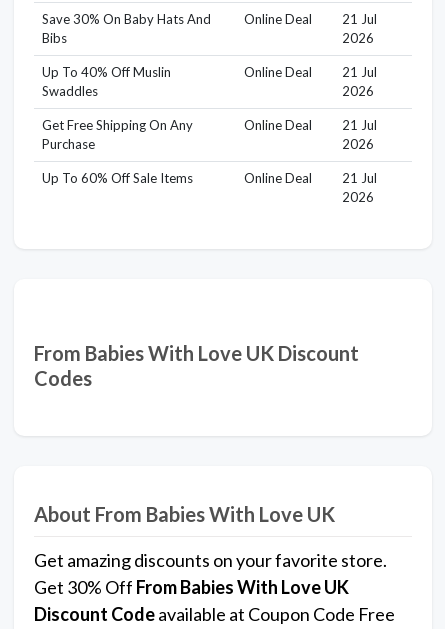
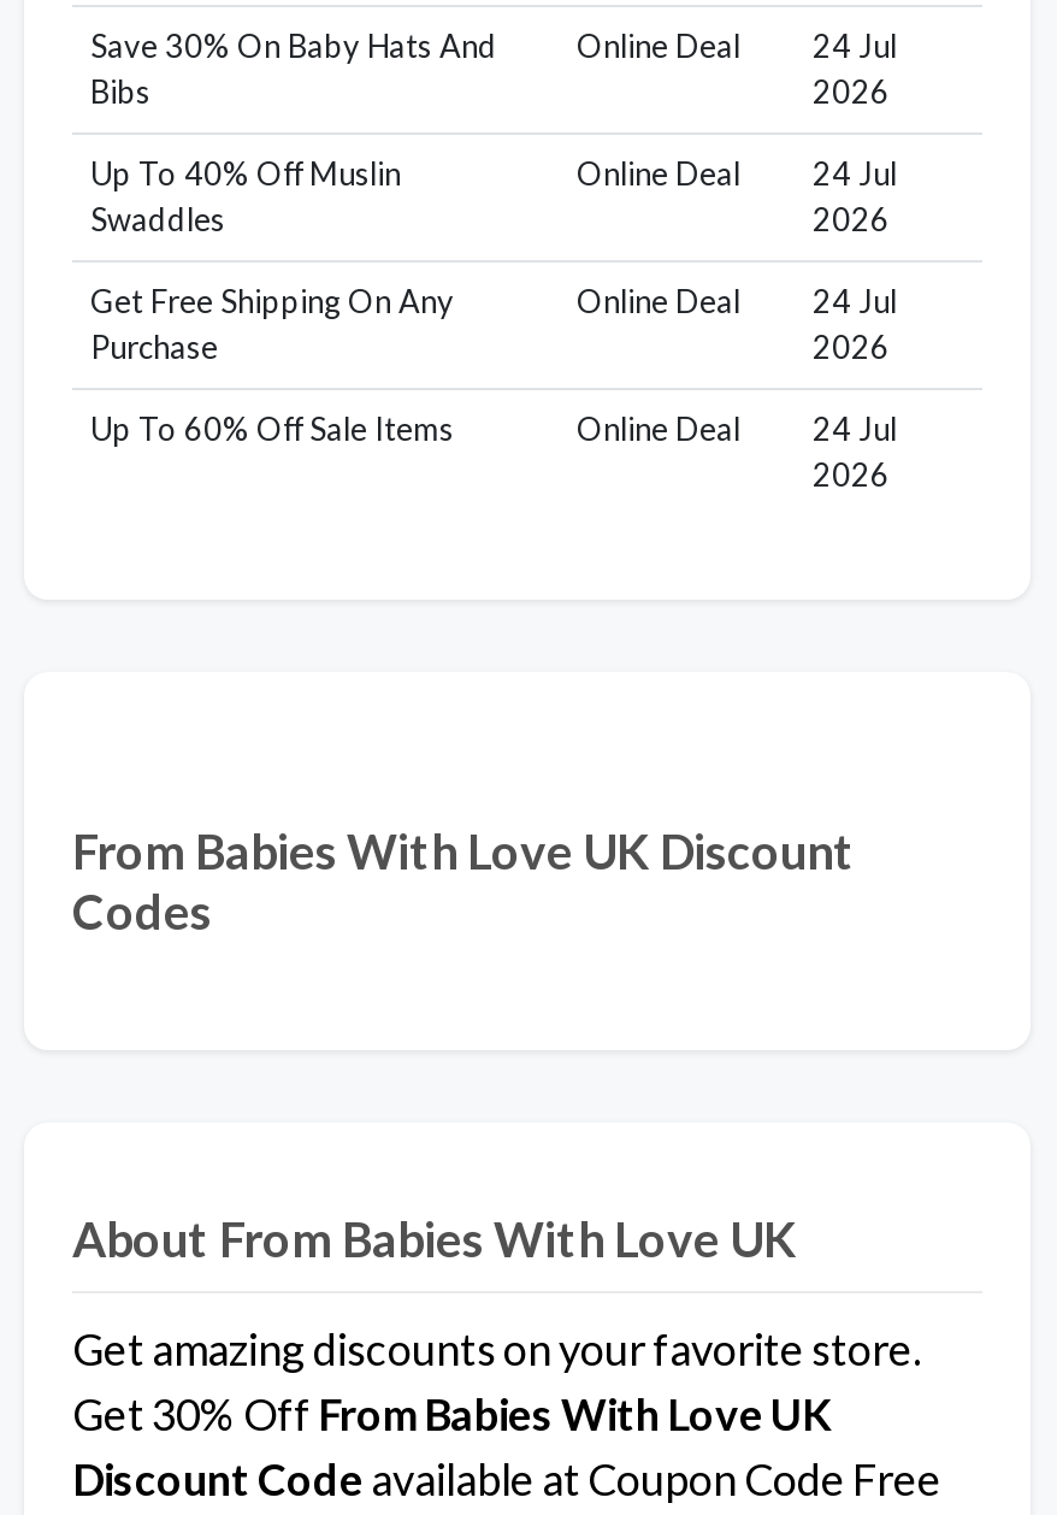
[243,11,376,27] Online Deal 21 Jul -> [577,26,897,65] Online Deal 24 Jul
[243,64,376,80] Online Deal 21 Jul -> [577,154,897,192] Online Deal 24 Jul
[243,117,376,133] Online Deal 21 Jul -> [577,282,897,320] Online Deal 24 Jul
[243,170,376,186] Online Deal 21 Jul -> [577,409,897,448] Online Deal 24 Jul

